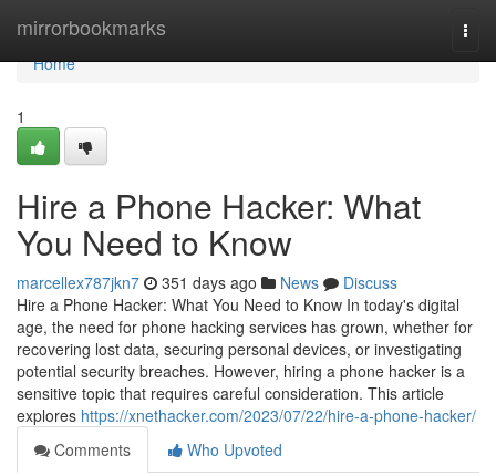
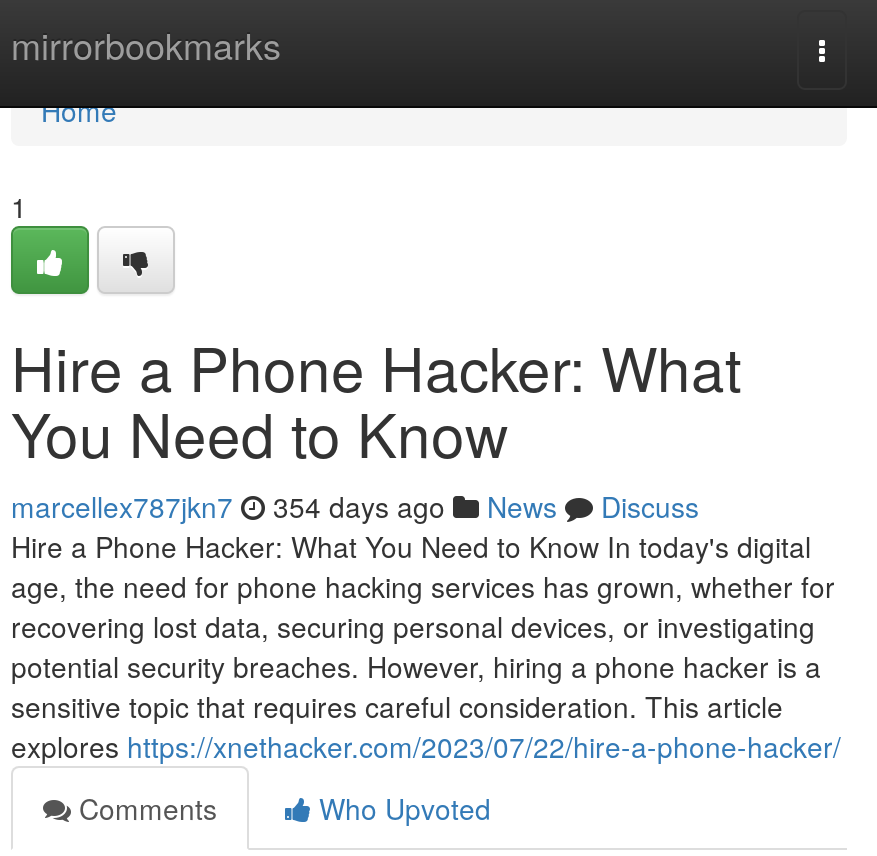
[17,271,397,293] marcellex787jkn7 351 days ago News Discuss -> [11,486,699,526] marcellex787jkn7 354 days ago News Discuss

